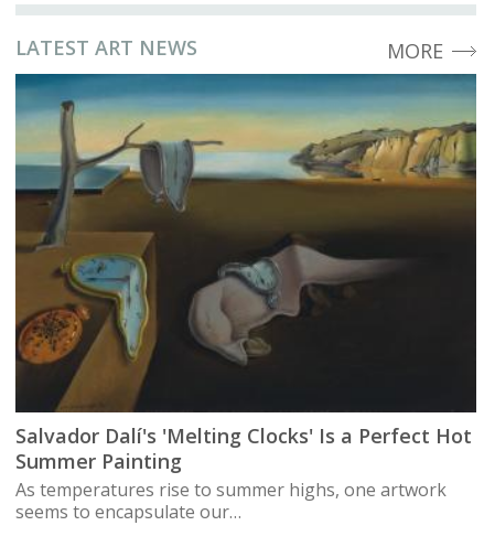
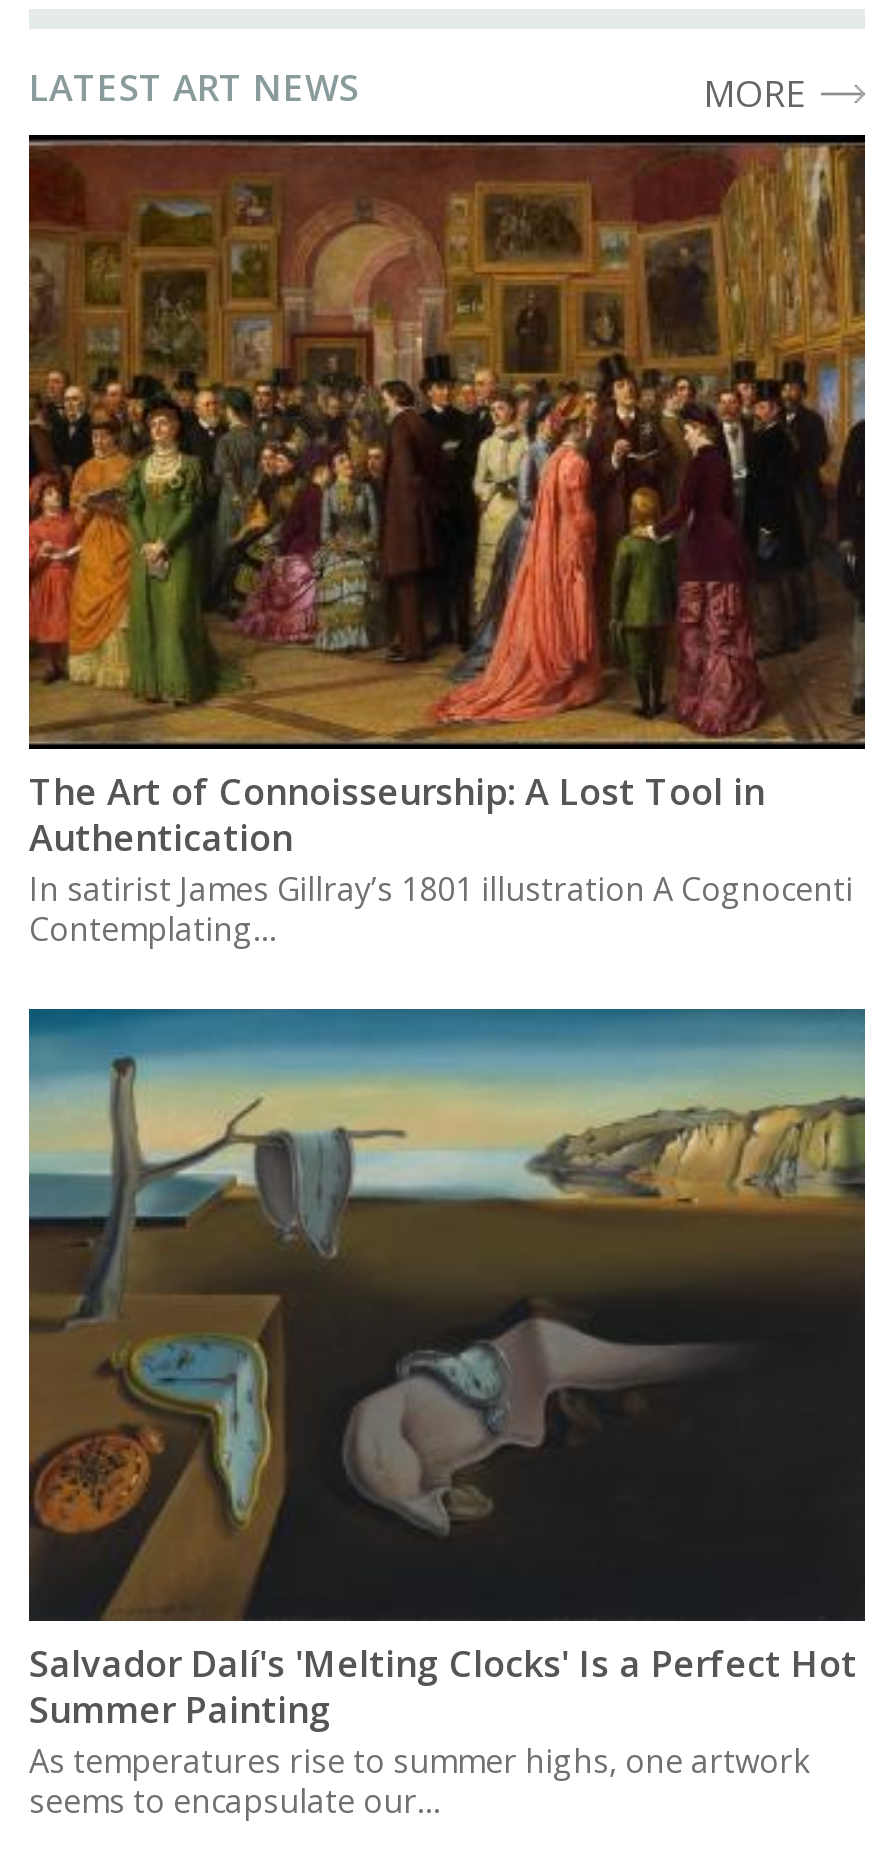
none -> [27,133,867,950] [image] | The Art of Connoisseurship: A Lost Tool in | Authentication | In satirist James Gillray’s 1801 illustration A Cognocenti | Contemplating…

